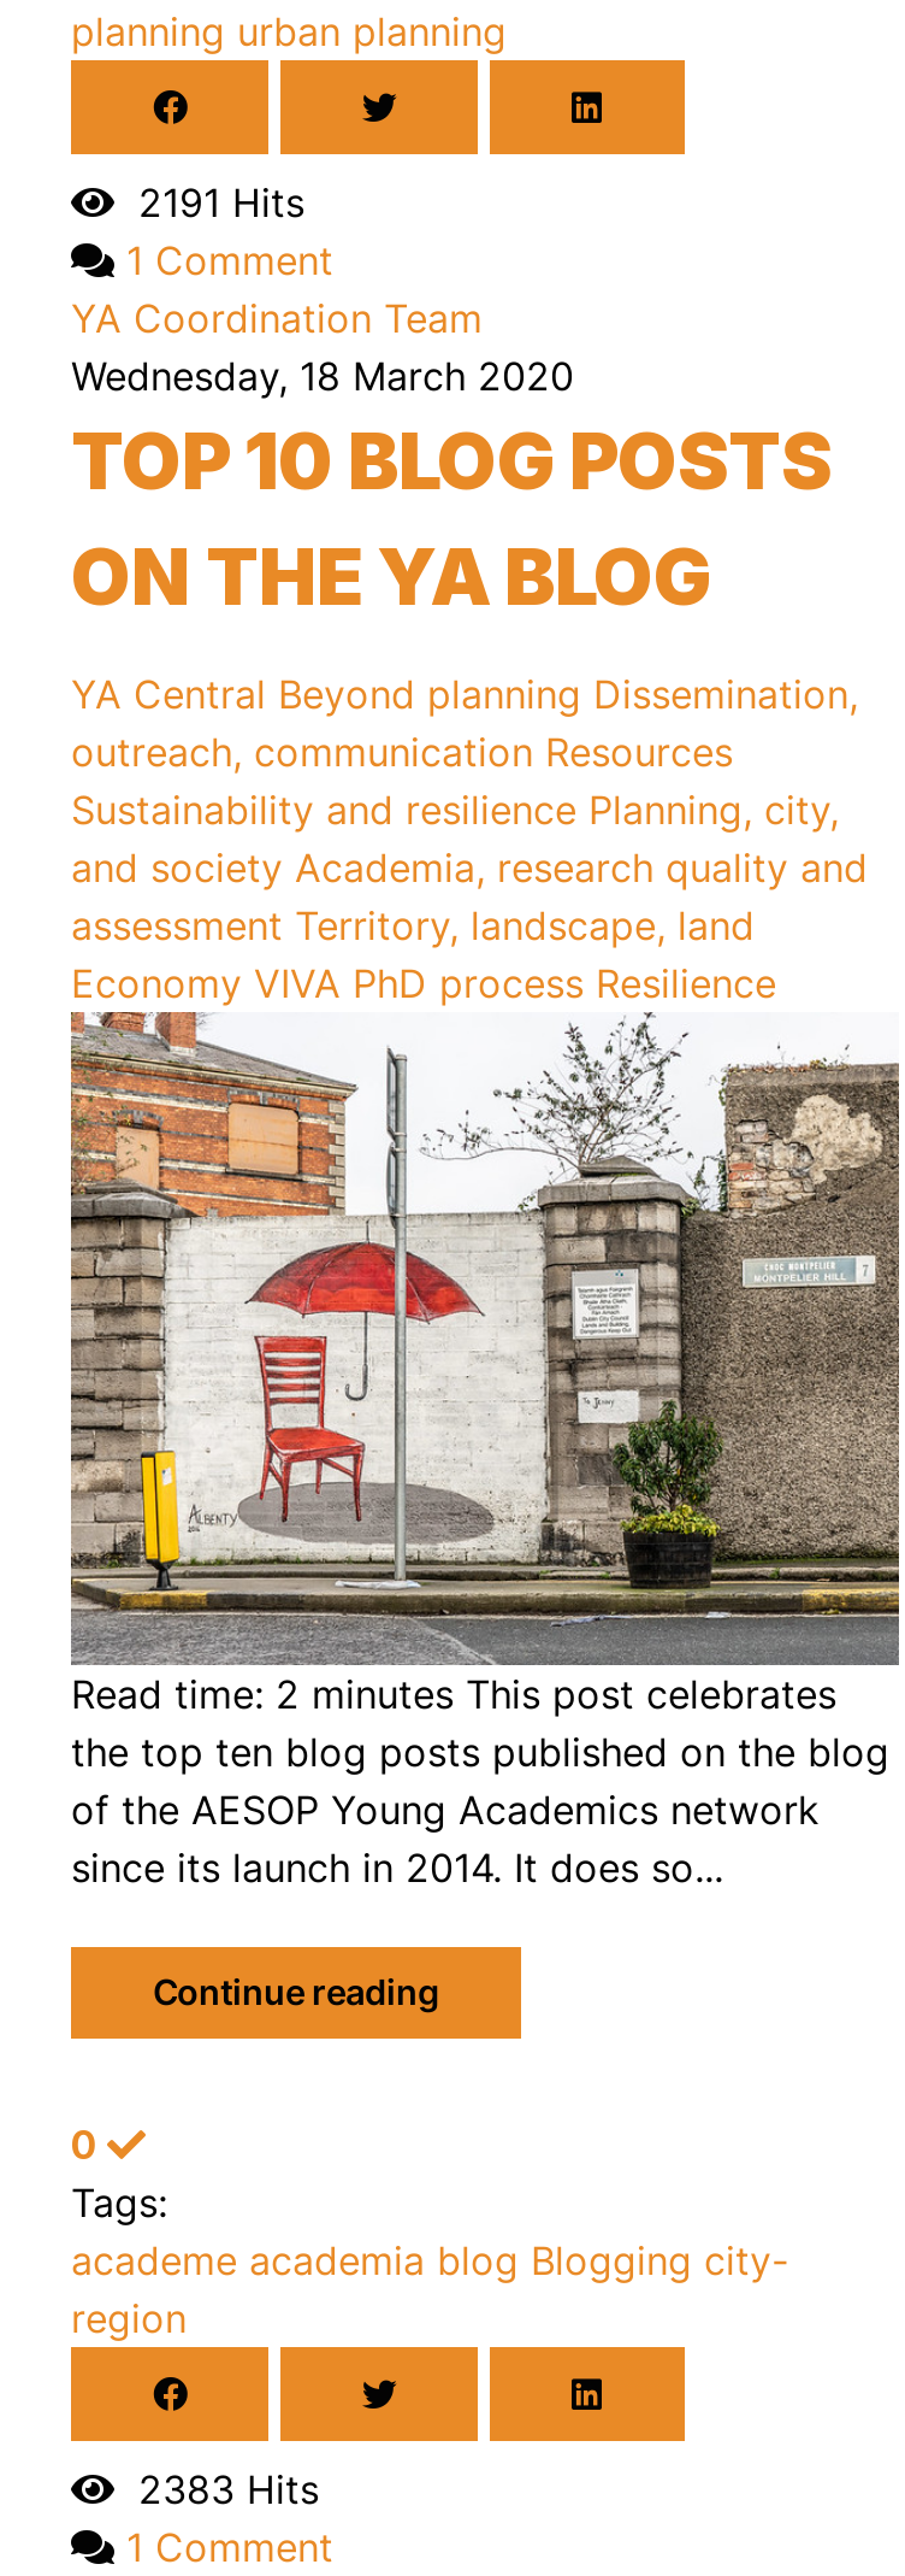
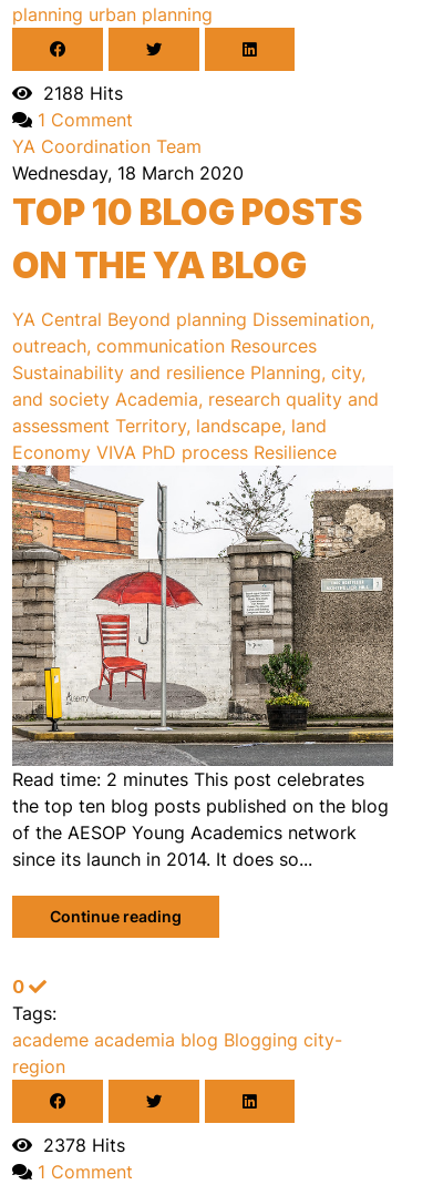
[114,178,304,226] 2191 Hits -> [32,82,123,104] 2188 Hits
[114,2465,319,2513] 2383 Hits -> [32,1134,125,1156] 2378 Hits

